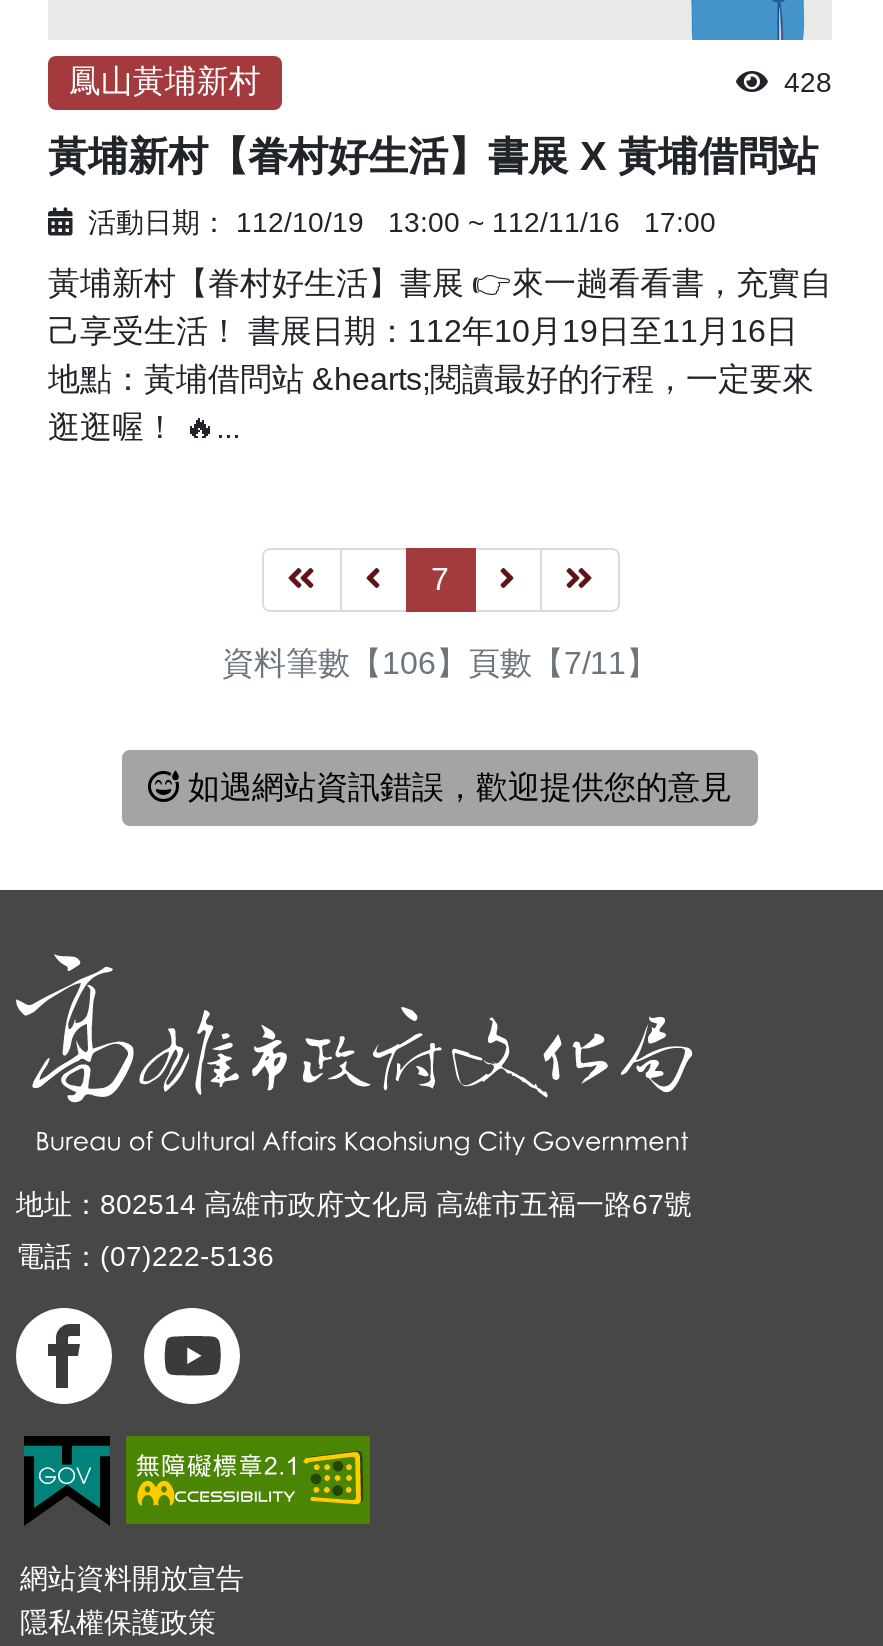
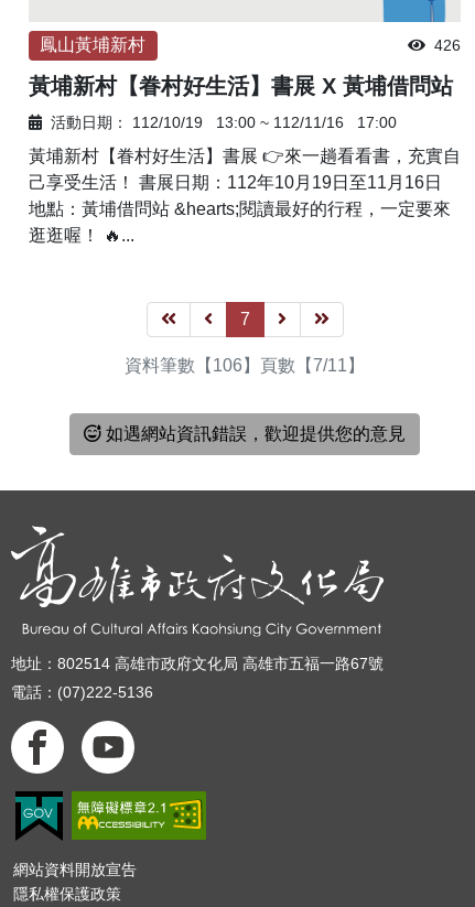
[784,66,832,98] 428 -> [434,36,461,54] 426

